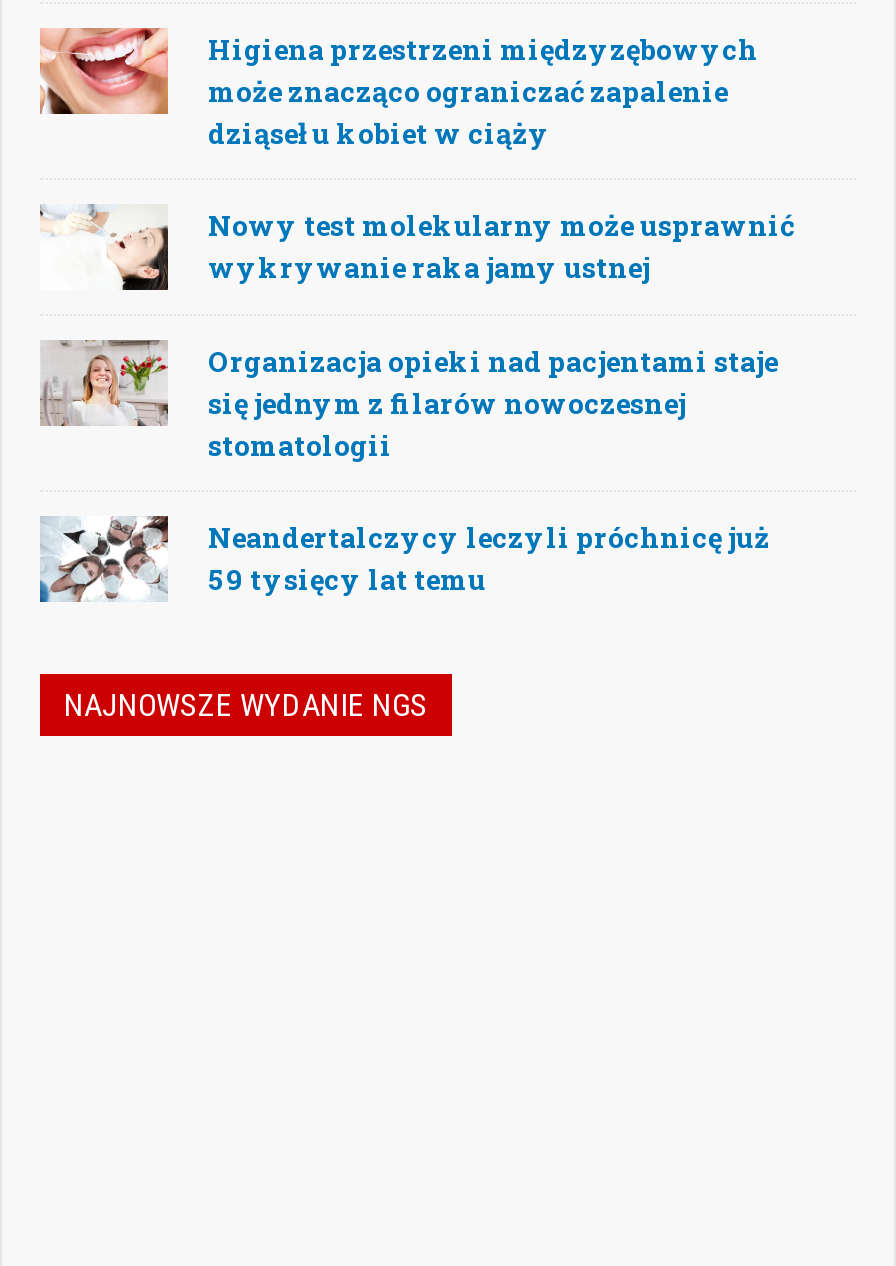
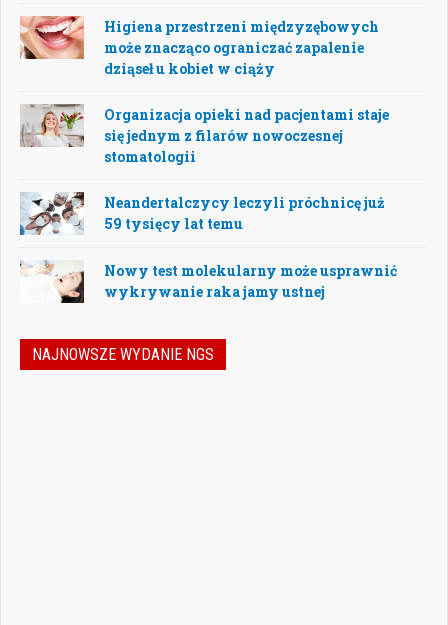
moved [40,204,794,292] -> [20,260,397,304]: [image] | Nowy test molekularny może usprawnić | wykrywanie raka jamy ustnej
moved [38,338,778,598] -> [19,103,389,233]: [image] | Organizacja opieki nad pacjentami staje | się jednym z filarów nowoczesnej | stomatologii | Neandertalczycy leczyli próchnicę już | 59 tysięcy lat temu

